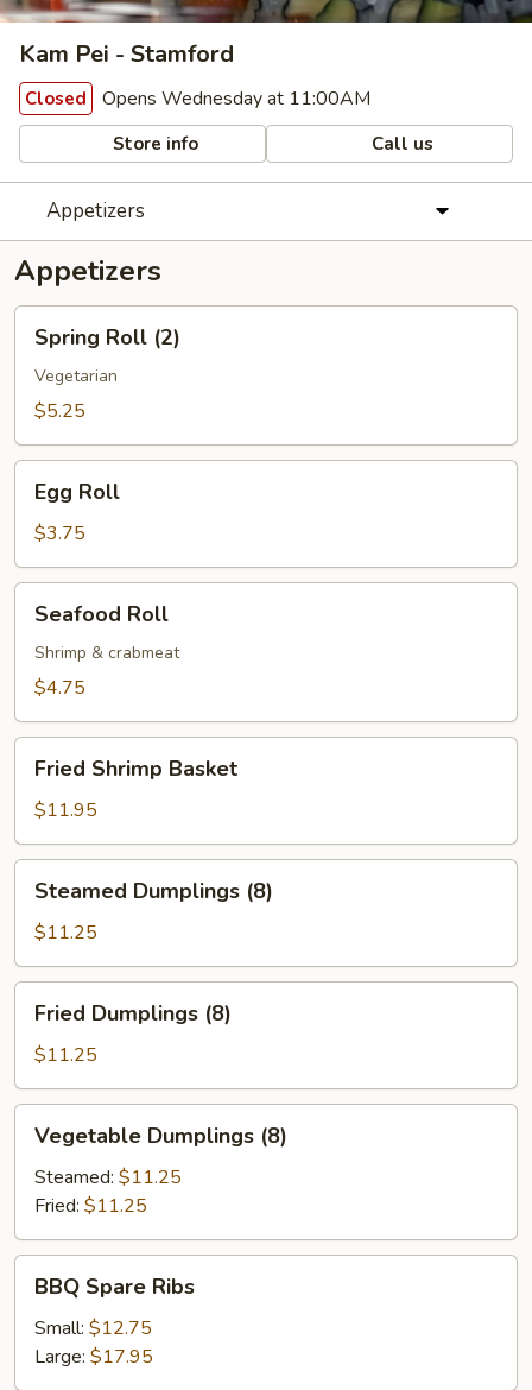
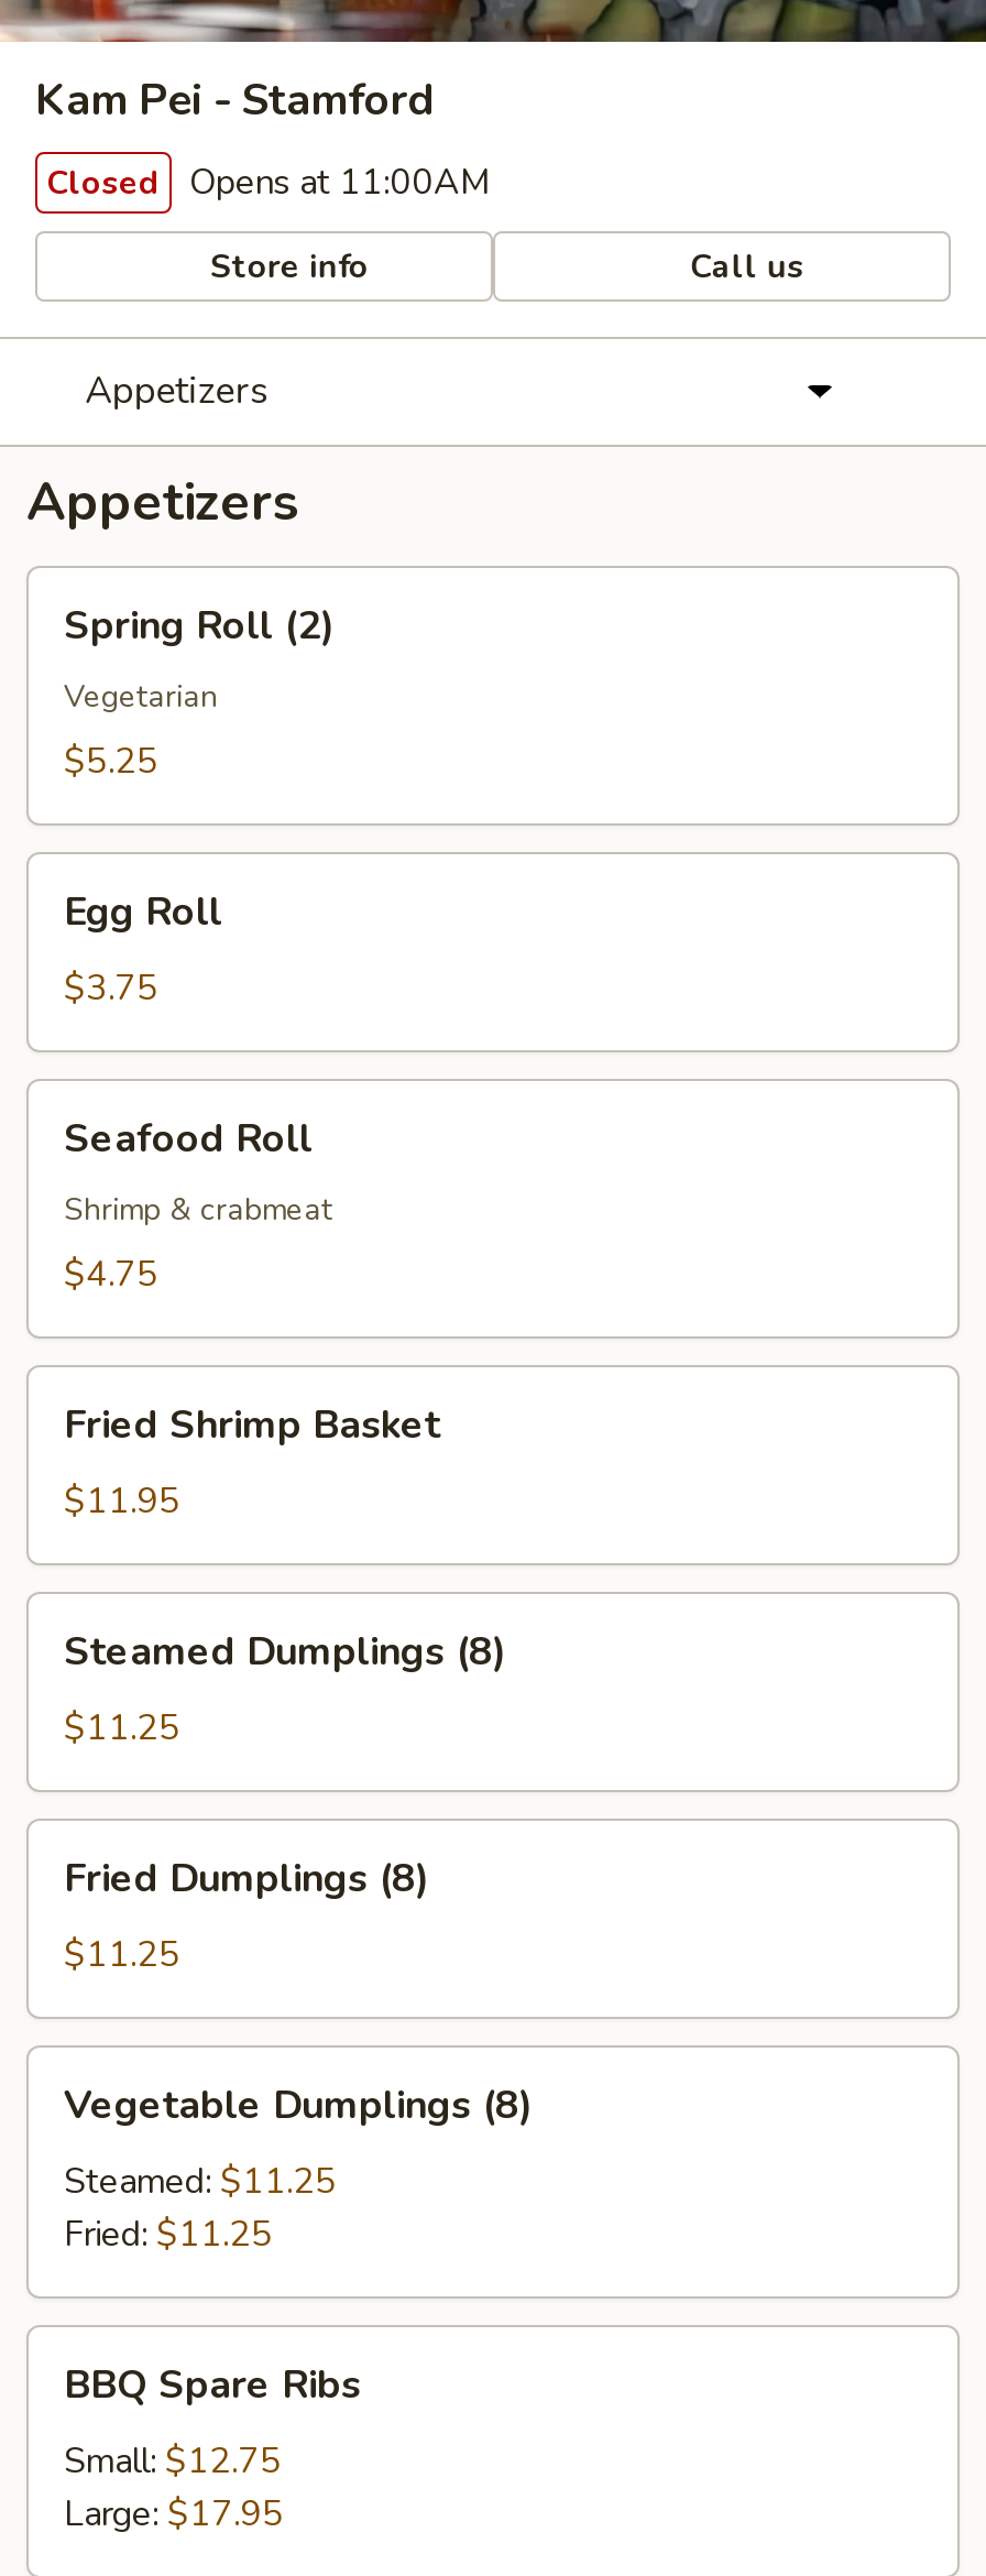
[25,86,370,112] Closed Opens Wednesday at 11:00AM -> [46,159,491,207] Closed Opens at 11:00AM

